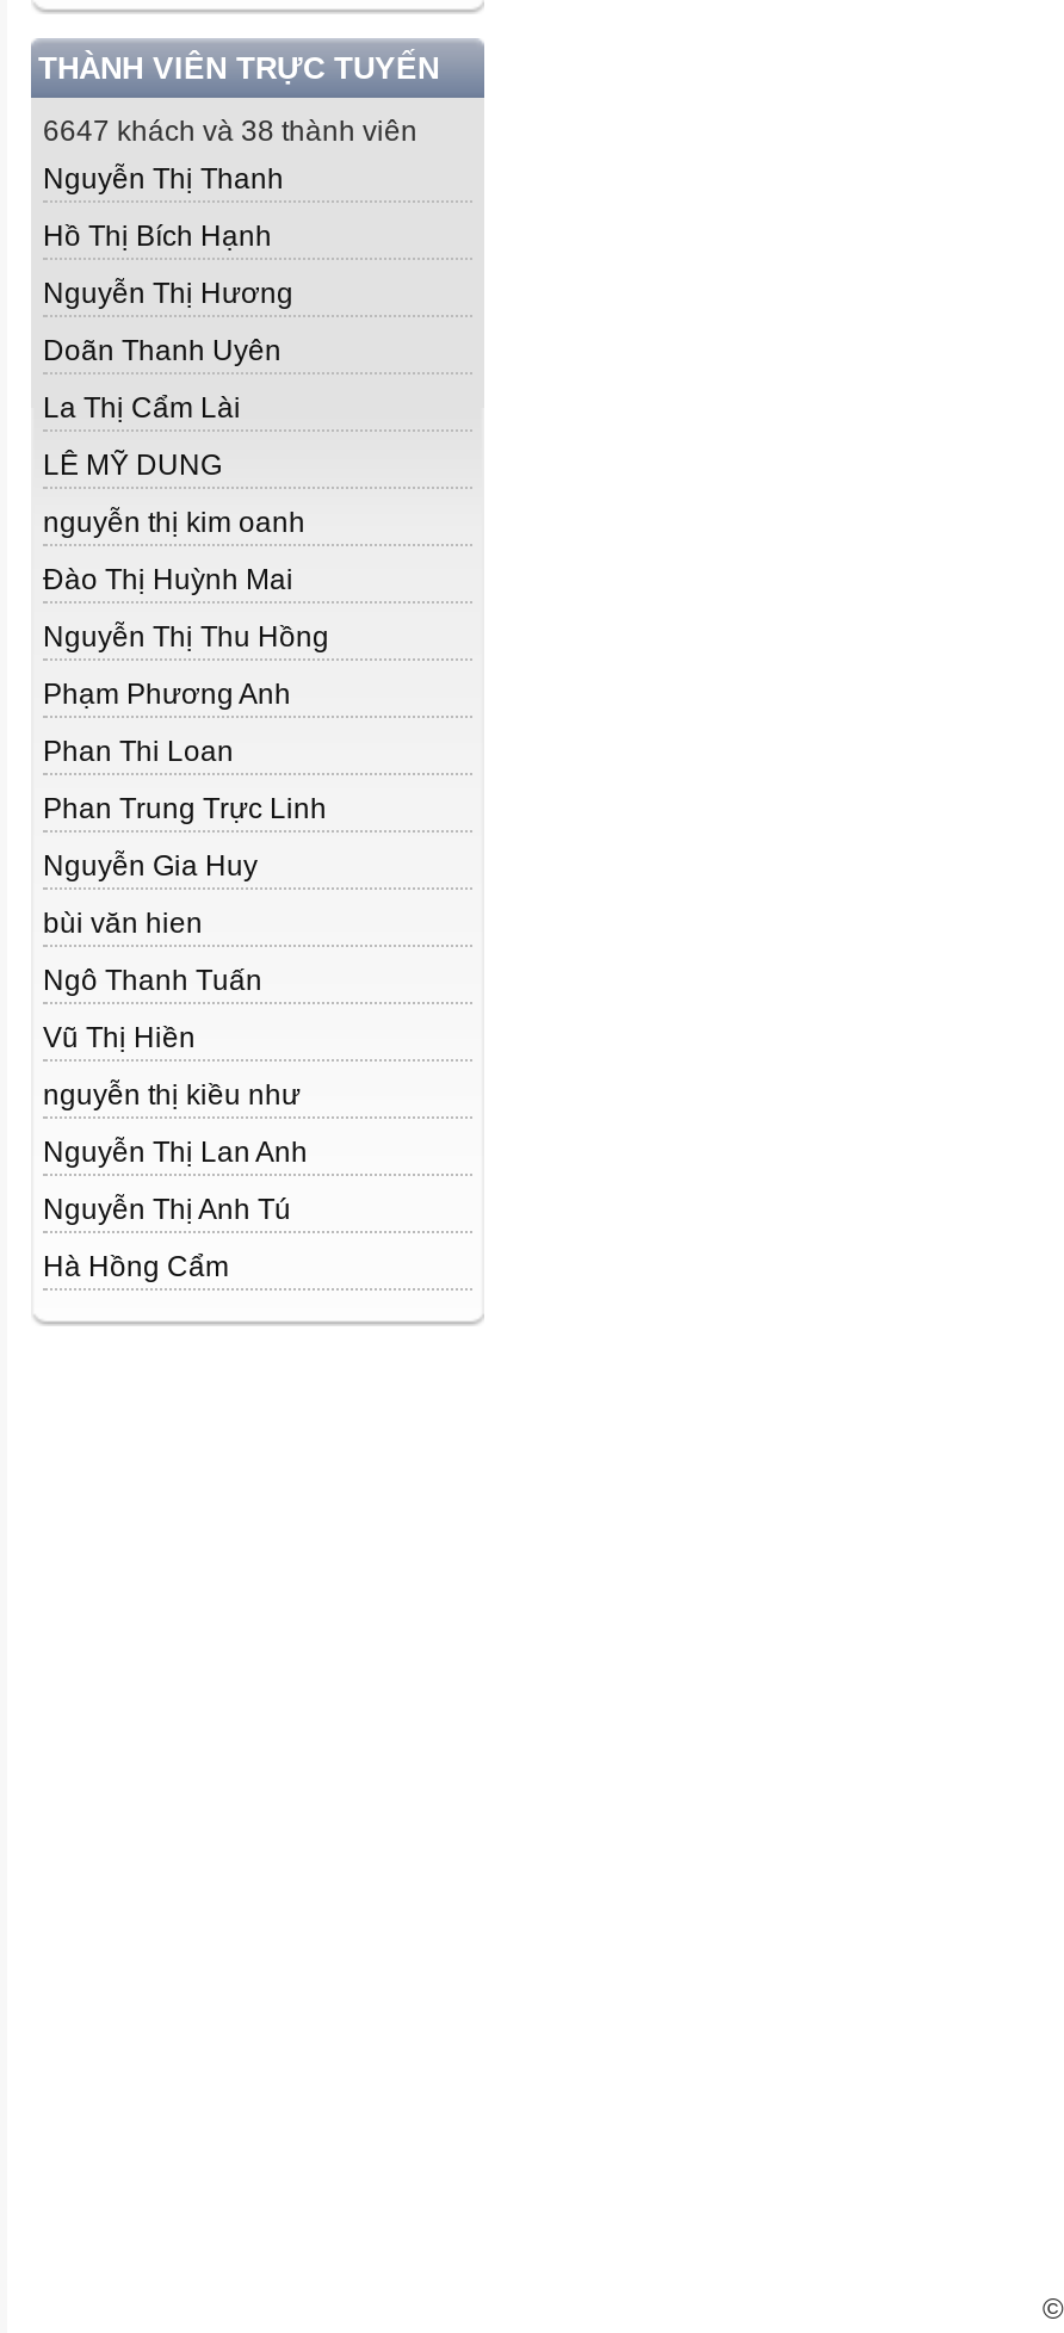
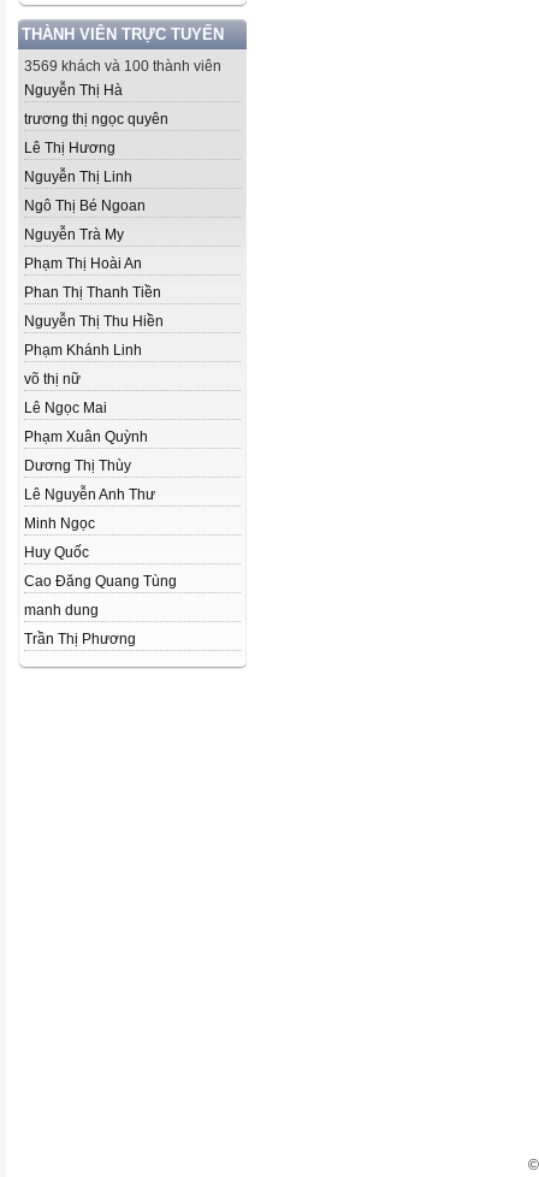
[43,115,417,196] 6647 khách và 38 thành viên | Nguyễn Thị Thanh -> [24,58,221,99] 3569 khách và 100 thành viên | Nguyễn Thị Hà
[43,219,272,253] Hồ Thị Bích Hạnh -> [24,111,168,128] trương thị ngọc quyên
[43,277,293,310] Nguyễn Thị Hương -> [24,140,115,156] Lê Thị Hương
[43,334,282,367] Doãn Thanh Uyên -> [24,168,132,185] Nguyễn Thị Linh
[43,391,241,425] La Thị Cẩm Lài -> [24,197,146,214] Ngô Thị Bé Ngoan
[43,448,222,482] LÊ MỸ DUNG -> [24,226,124,243] Nguyễn Trà My
[43,506,305,539] nguyễn thị kim oanh -> [24,255,142,272] Phạm Thị Hoài An
[43,563,293,596] Đào Thị Huỳnh Mai -> [24,284,161,301] Phan Thị Thanh Tiền
[43,620,329,654] Nguyễn Thị Thu Hồng -> [24,313,164,330] Nguyễn Thị Thu Hiền
[43,677,291,711] Phạm Phương Anh -> [24,342,142,359] Phạm Khánh Linh
[43,735,234,768] Phan Thi Loan -> [24,371,81,388] võ thị nữ
[43,792,327,825] Phan Trung Trực Linh -> [24,400,107,416] Lê Ngọc Mai
[43,849,258,883] Nguyễn Gia Huy -> [24,428,148,445] Phạm Xuân Quỳnh
[43,906,203,940] bùi văn hien -> [24,457,131,474] Dương Thị Thùy
[43,964,262,997] Ngô Thanh Tuấn -> [24,486,155,503] Lê Nguyễn Anh Thư
[43,1021,196,1054] Vũ Thị Hiền -> [24,515,95,532] Minh Ngọc
[43,1078,301,1112] nguyễn thị kiều như -> [24,544,89,561] Huy Quốc
[43,1135,308,1169] Nguyễn Thị Lan Anh -> [24,573,177,590] Cao Đăng Quang Tùng
[43,1193,291,1226] Nguyễn Thị Anh Tú -> [24,602,99,619] manh dung
[43,1250,229,1283] Hà Hồng Cẩm -> [24,631,136,647] Trần Thị Phương

